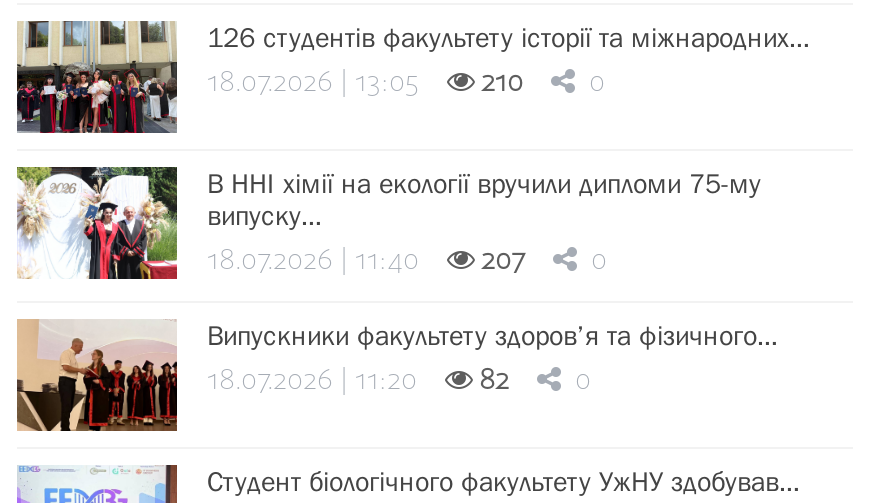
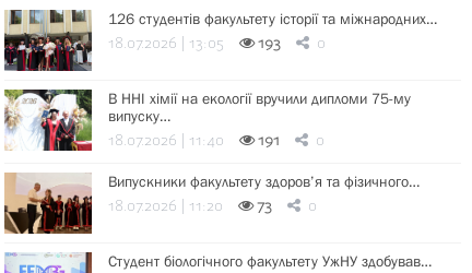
[481,63,523,105] 210 -> [258,33,281,56] 193
[481,241,525,283] 207 -> [258,130,280,153] 191
[479,361,509,403] 82 -> [257,195,272,218] 73

